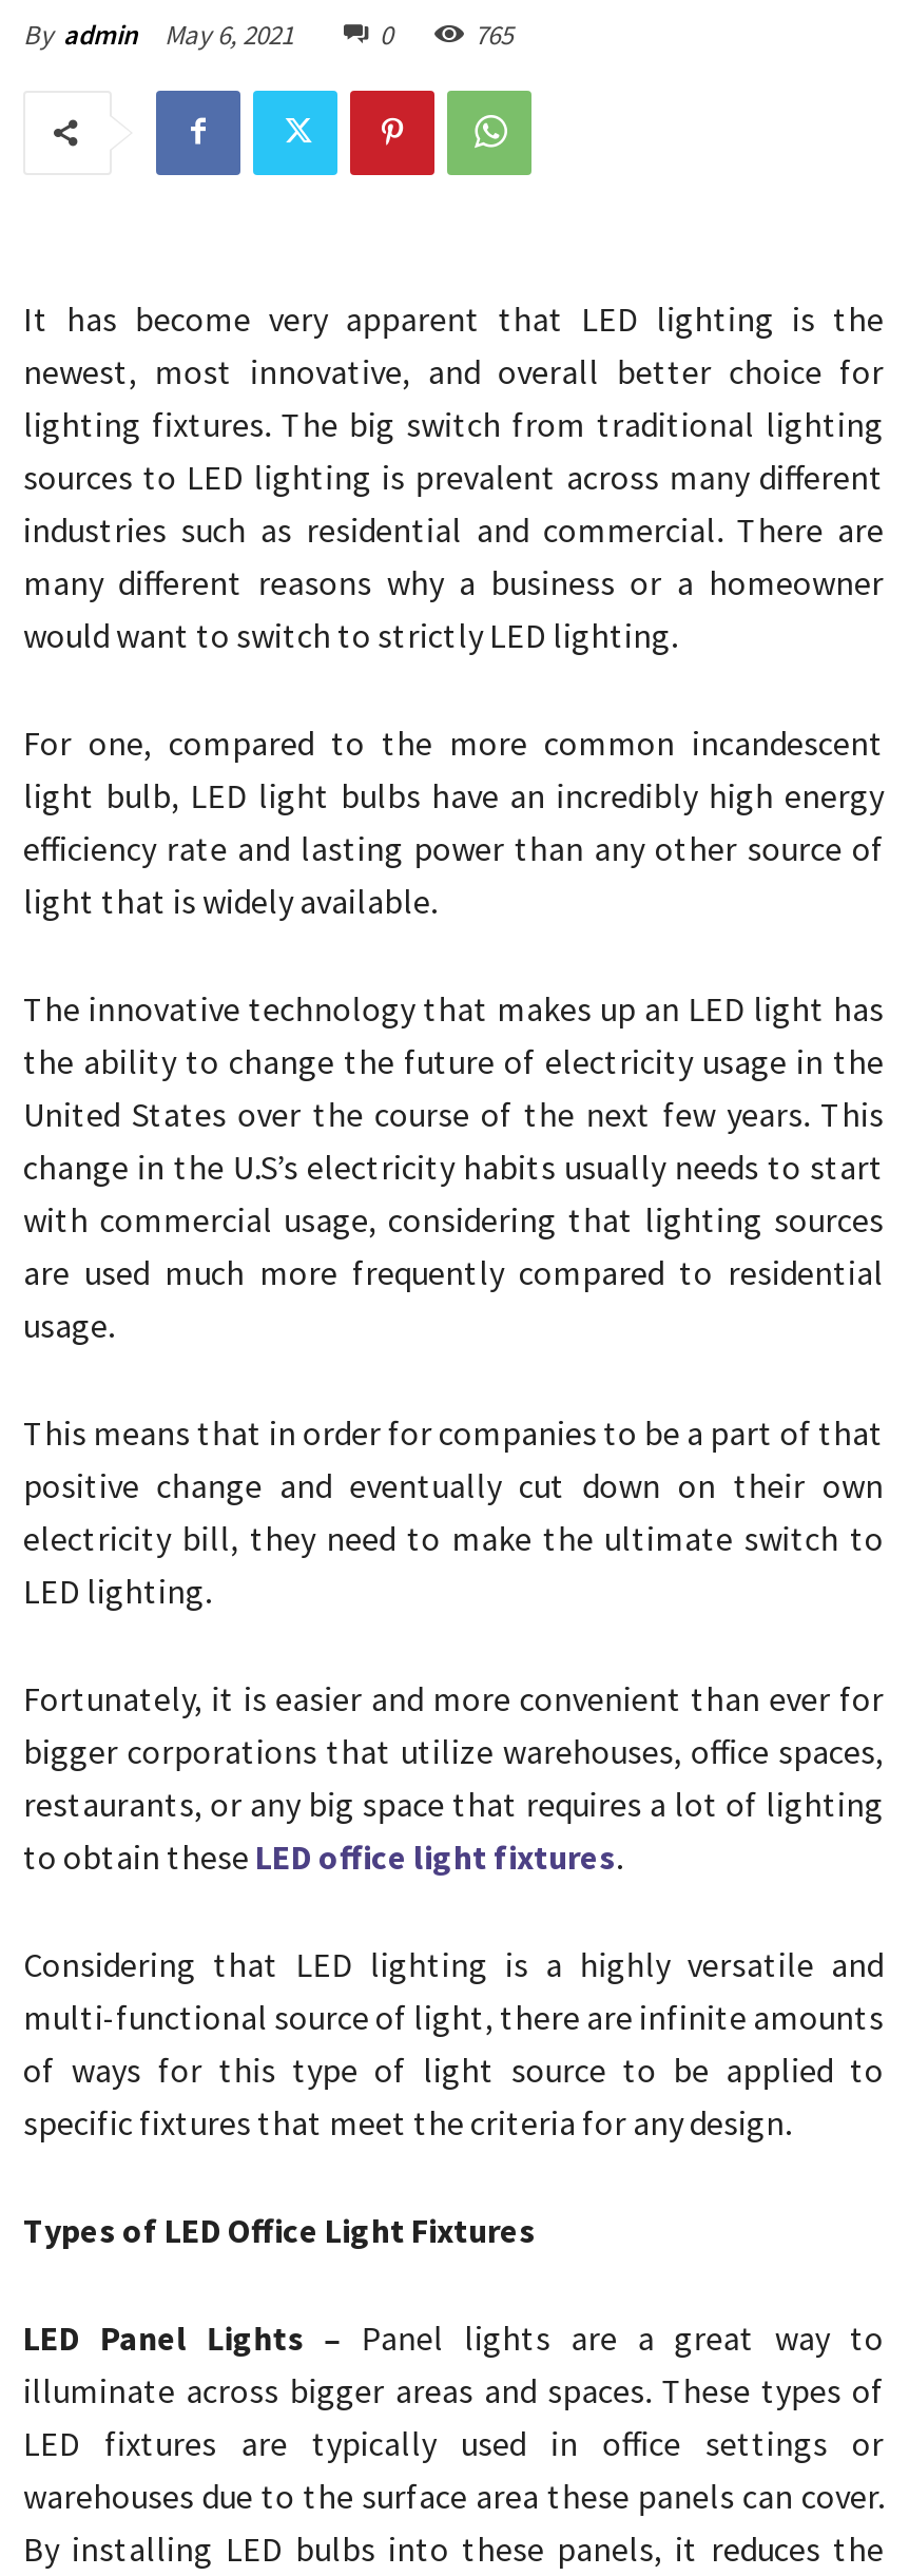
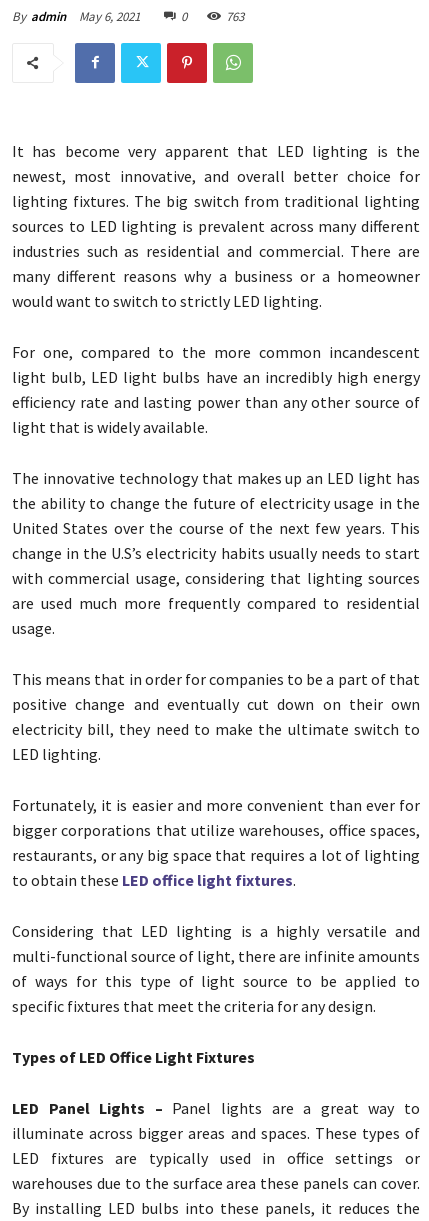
[475,16,512,52] 765 -> [226,7,244,24] 763

